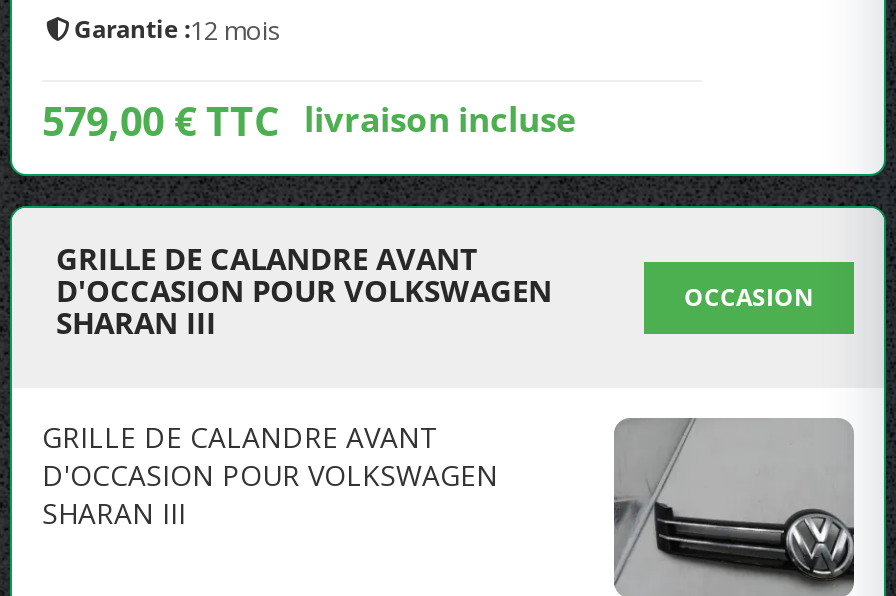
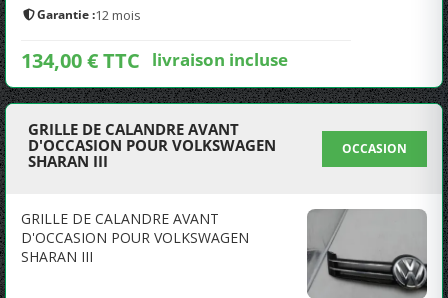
[42,94,576,148] 579,00 € TTC livraison incluse -> [21,47,288,74] 134,00 € TTC livraison incluse

